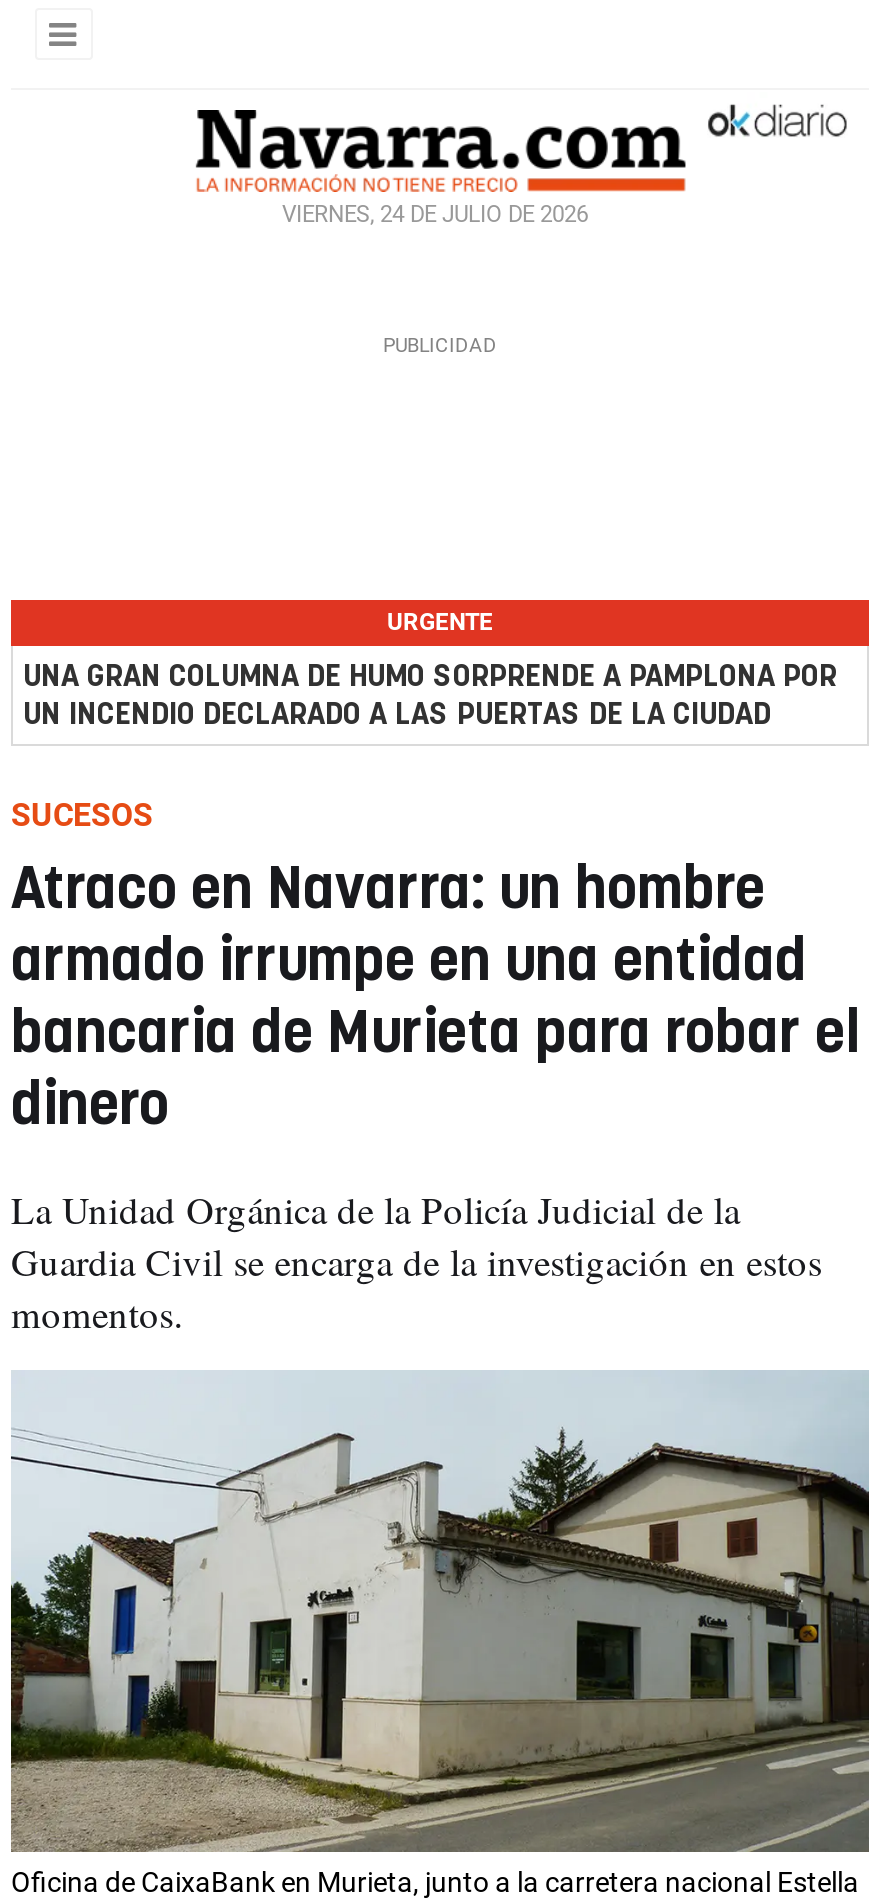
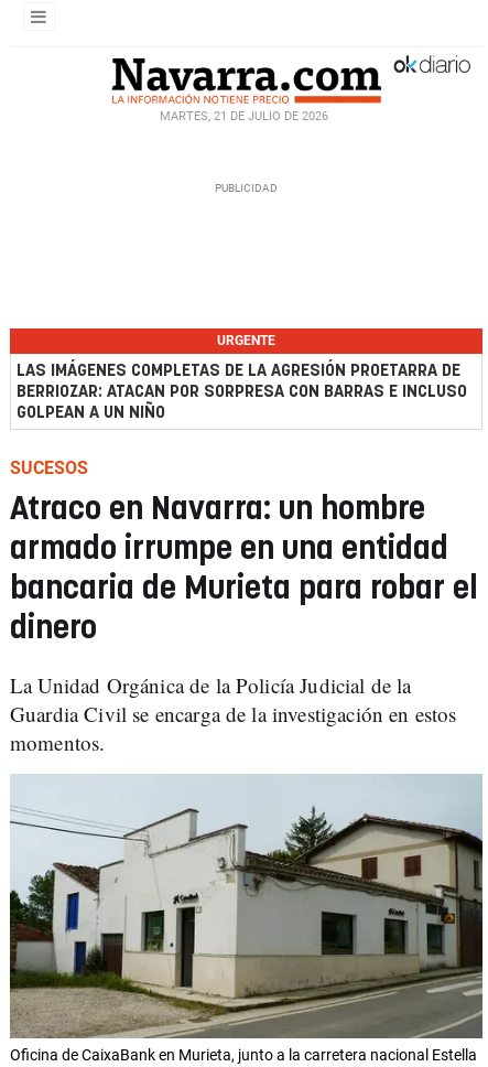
[282,202,588,228] VIERNES, 24 DE JULIO DE 2026 -> [159,109,328,123] MARTES, 21 DE JULIO DE 2026
[23,662,837,730] UNA GRAN COLUMNA DE HUMO SORPRENDE A PAMPLONA POR | UN INCENDIO DECLARADO A LAS PUERTAS DE LA CIUDAD -> [17,363,467,421] LAS IMÁGENES COMPLETAS DE LA AGRESIÓN PROETARRA DE | BERRIOZAR: ATACAN POR SORPRESA CON BARRAS E INCLUSO | GOLPEAN A UN NIÑO

